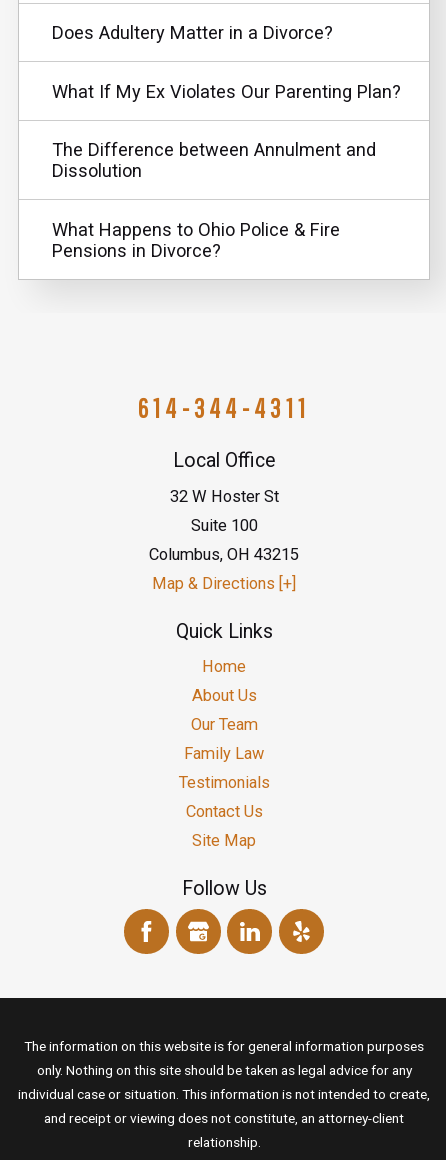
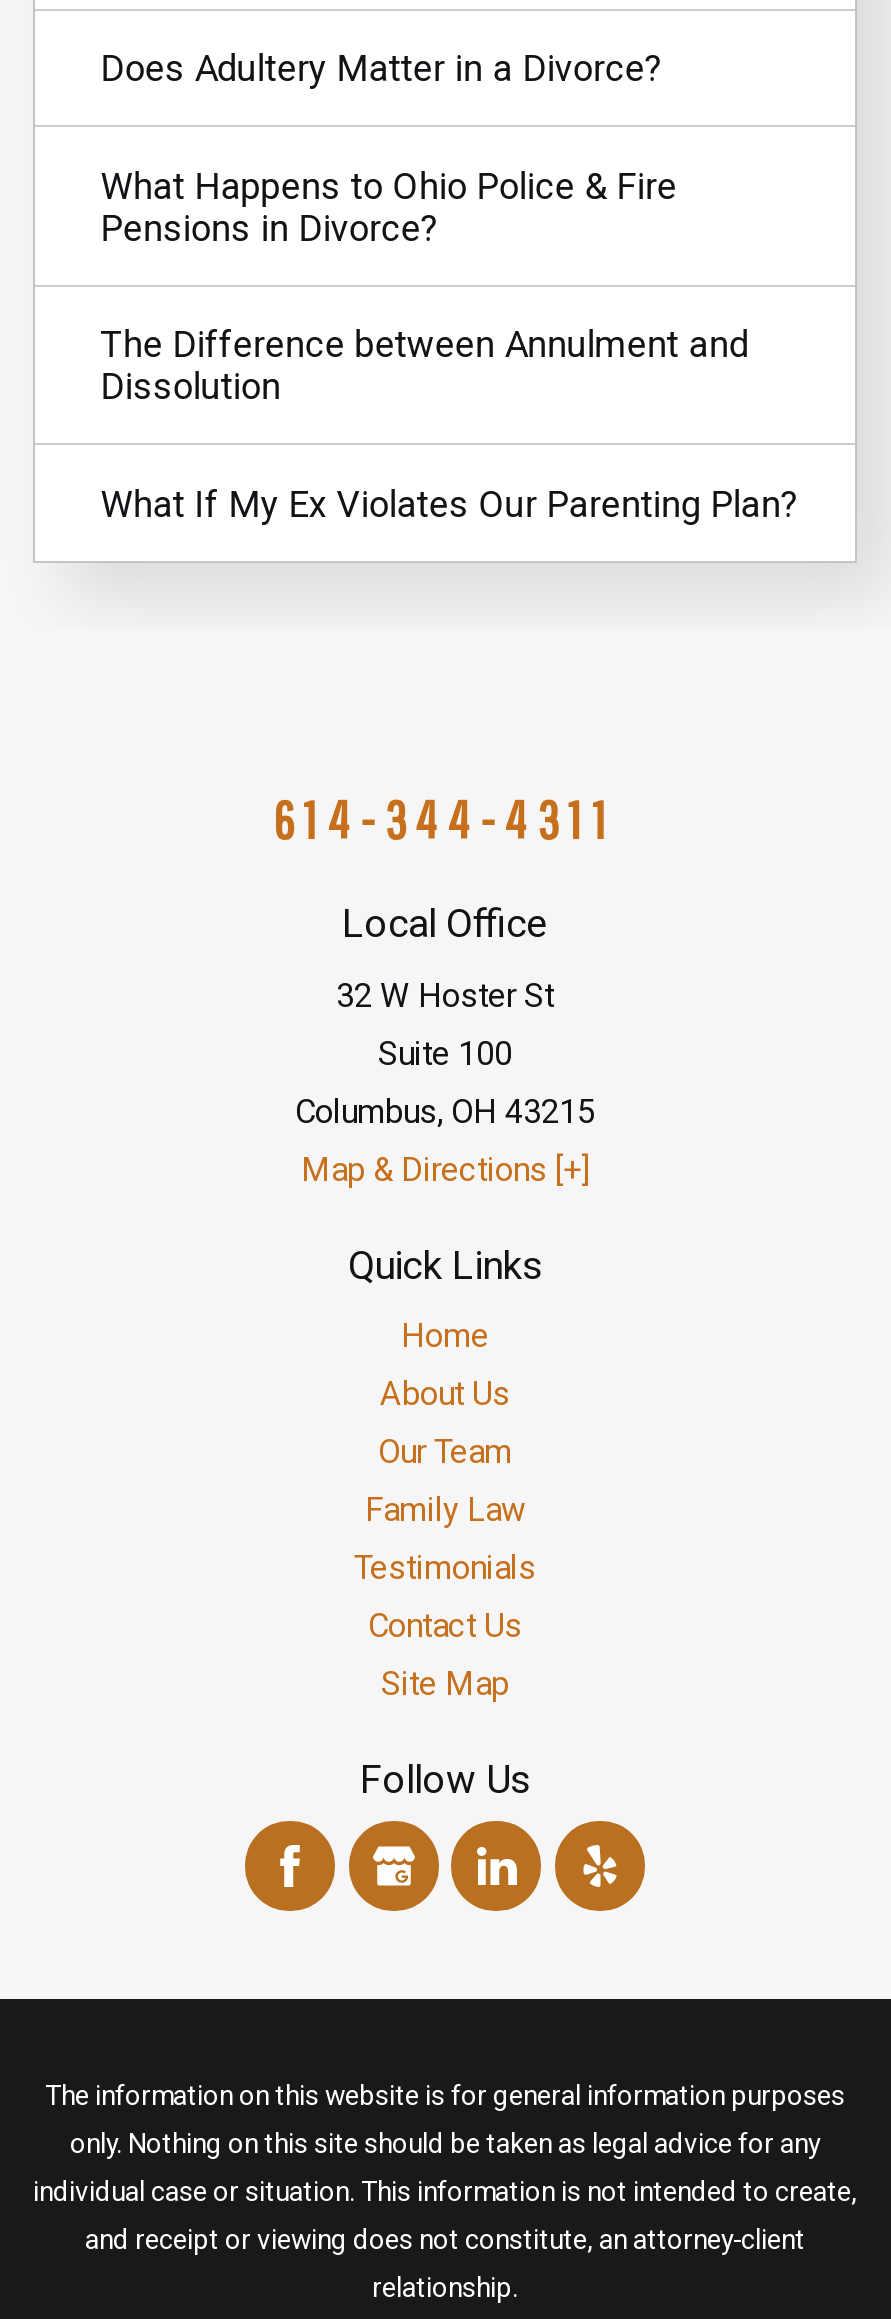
moved [52,81,401,102] -> [100,482,798,524]: What If My Ex Violates Our Parenting Plan?
moved [52,139,376,181] -> [100,323,748,407]: The Difference between Annulment and | Dissolution
moved [52,218,340,260] -> [100,164,676,248]: What Happens to Ohio Police & Fire | Pensions in Divorce?

